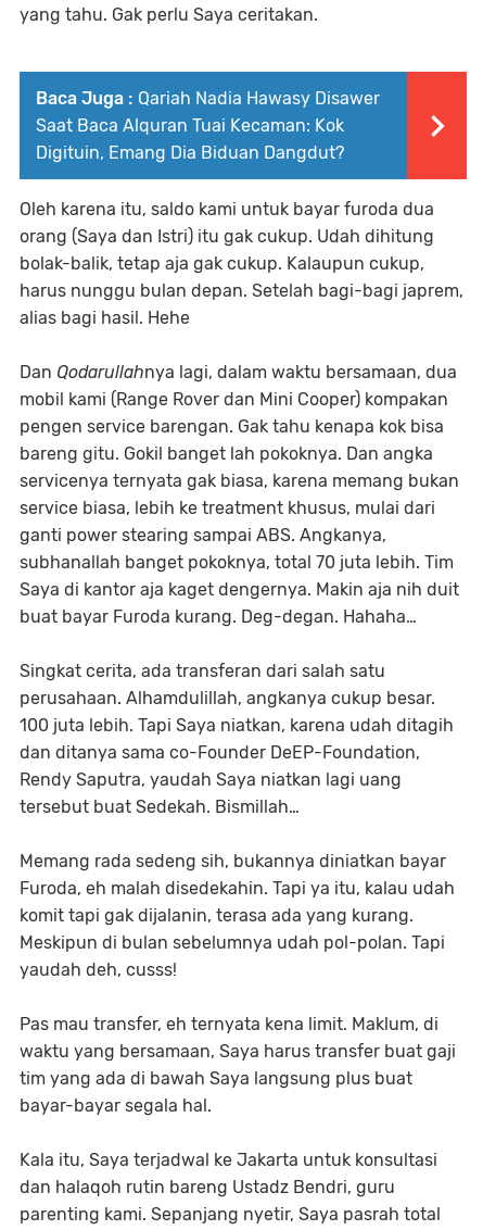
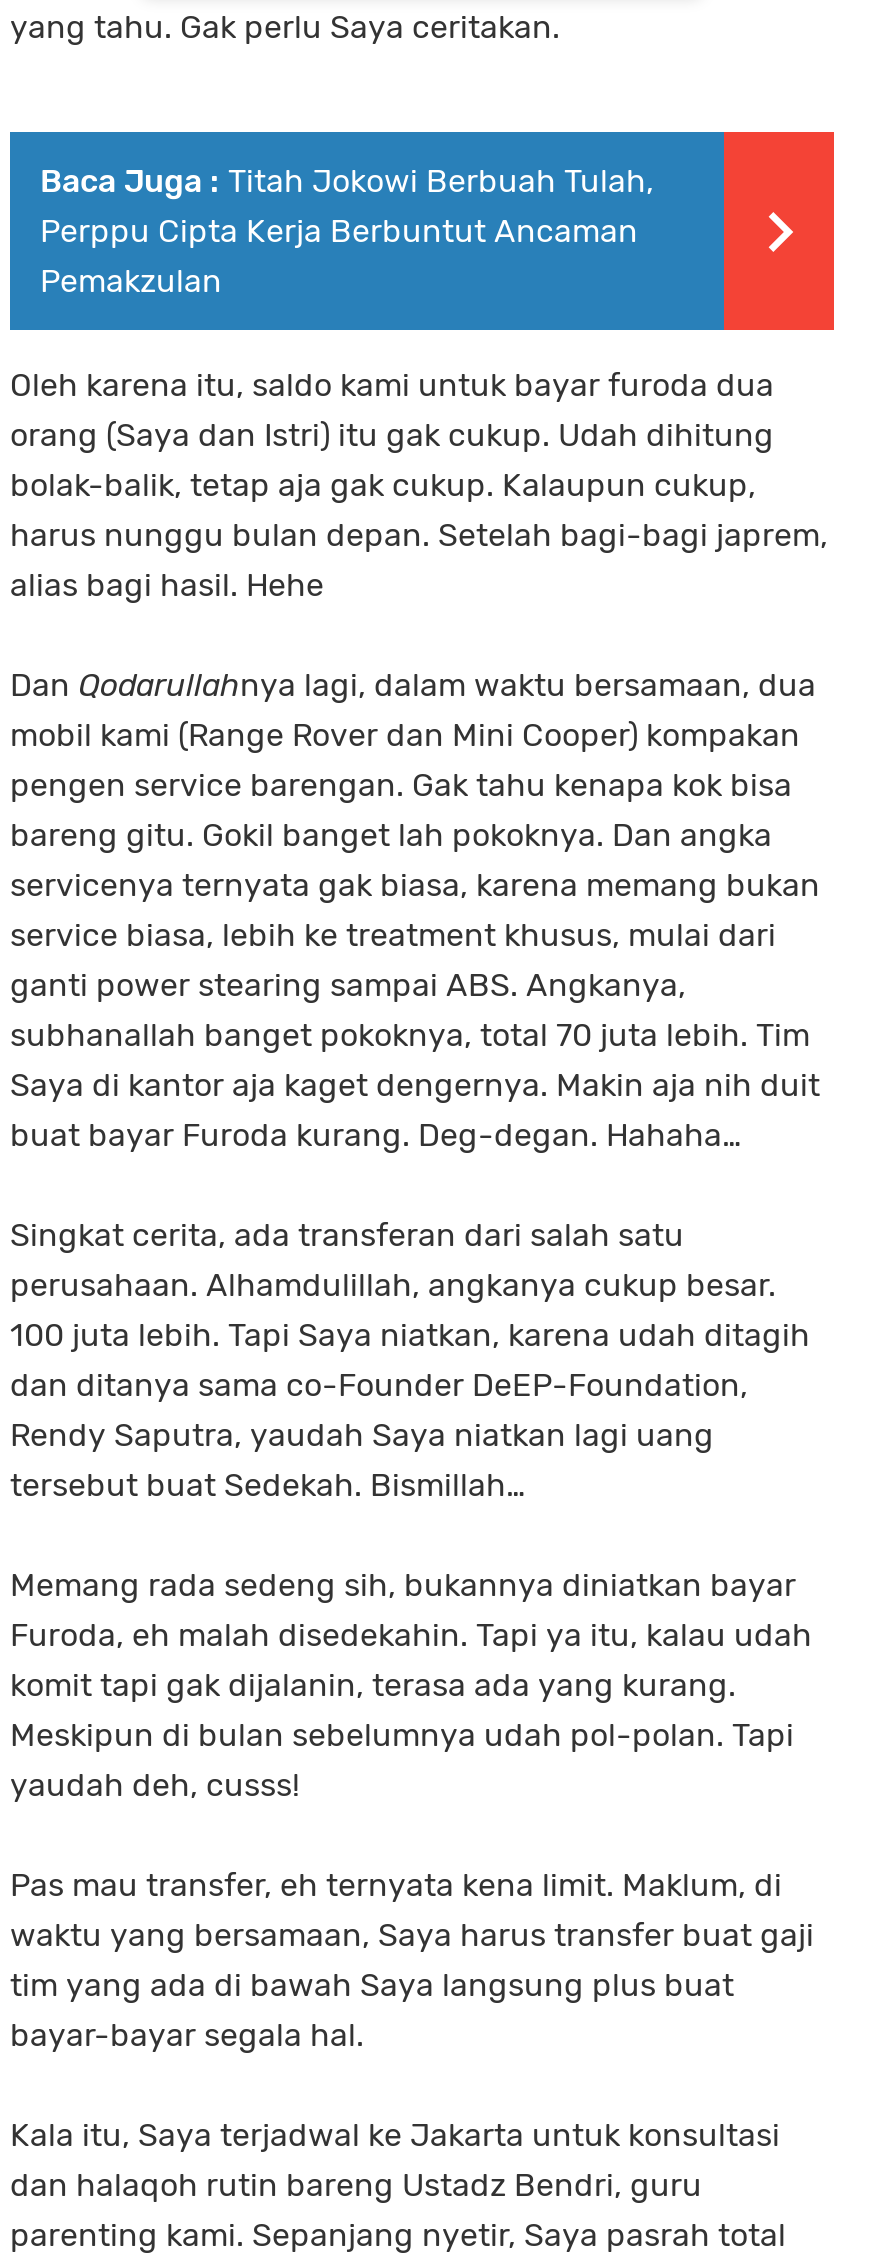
[36,88,380,163] Baca Juga : Qariah Nadia Hawasy Disawer | Saat Baca Alquran Tuai Kecaman: Kok | Digituin, Emang Dia Biduan Dangdut? -> [40,163,654,301] Baca Juga : Titah Jokowi Berbuah Tulah, | Perppu Cipta Kerja Berbuntut Ancaman | Pemakzulan

